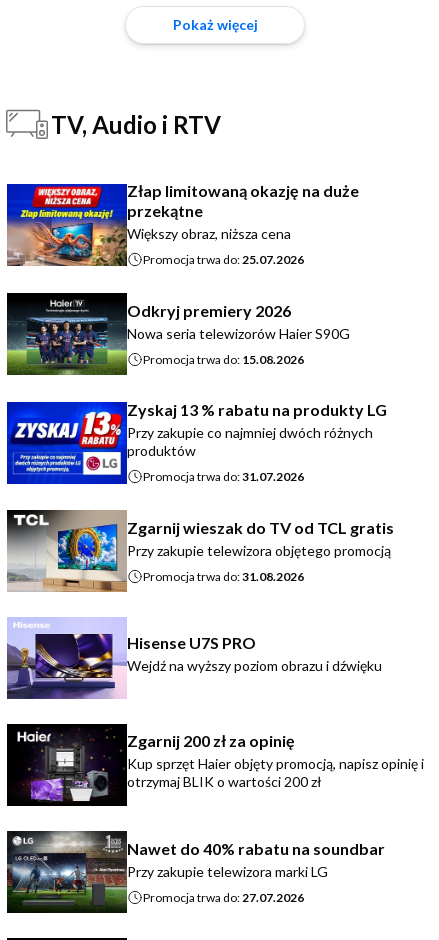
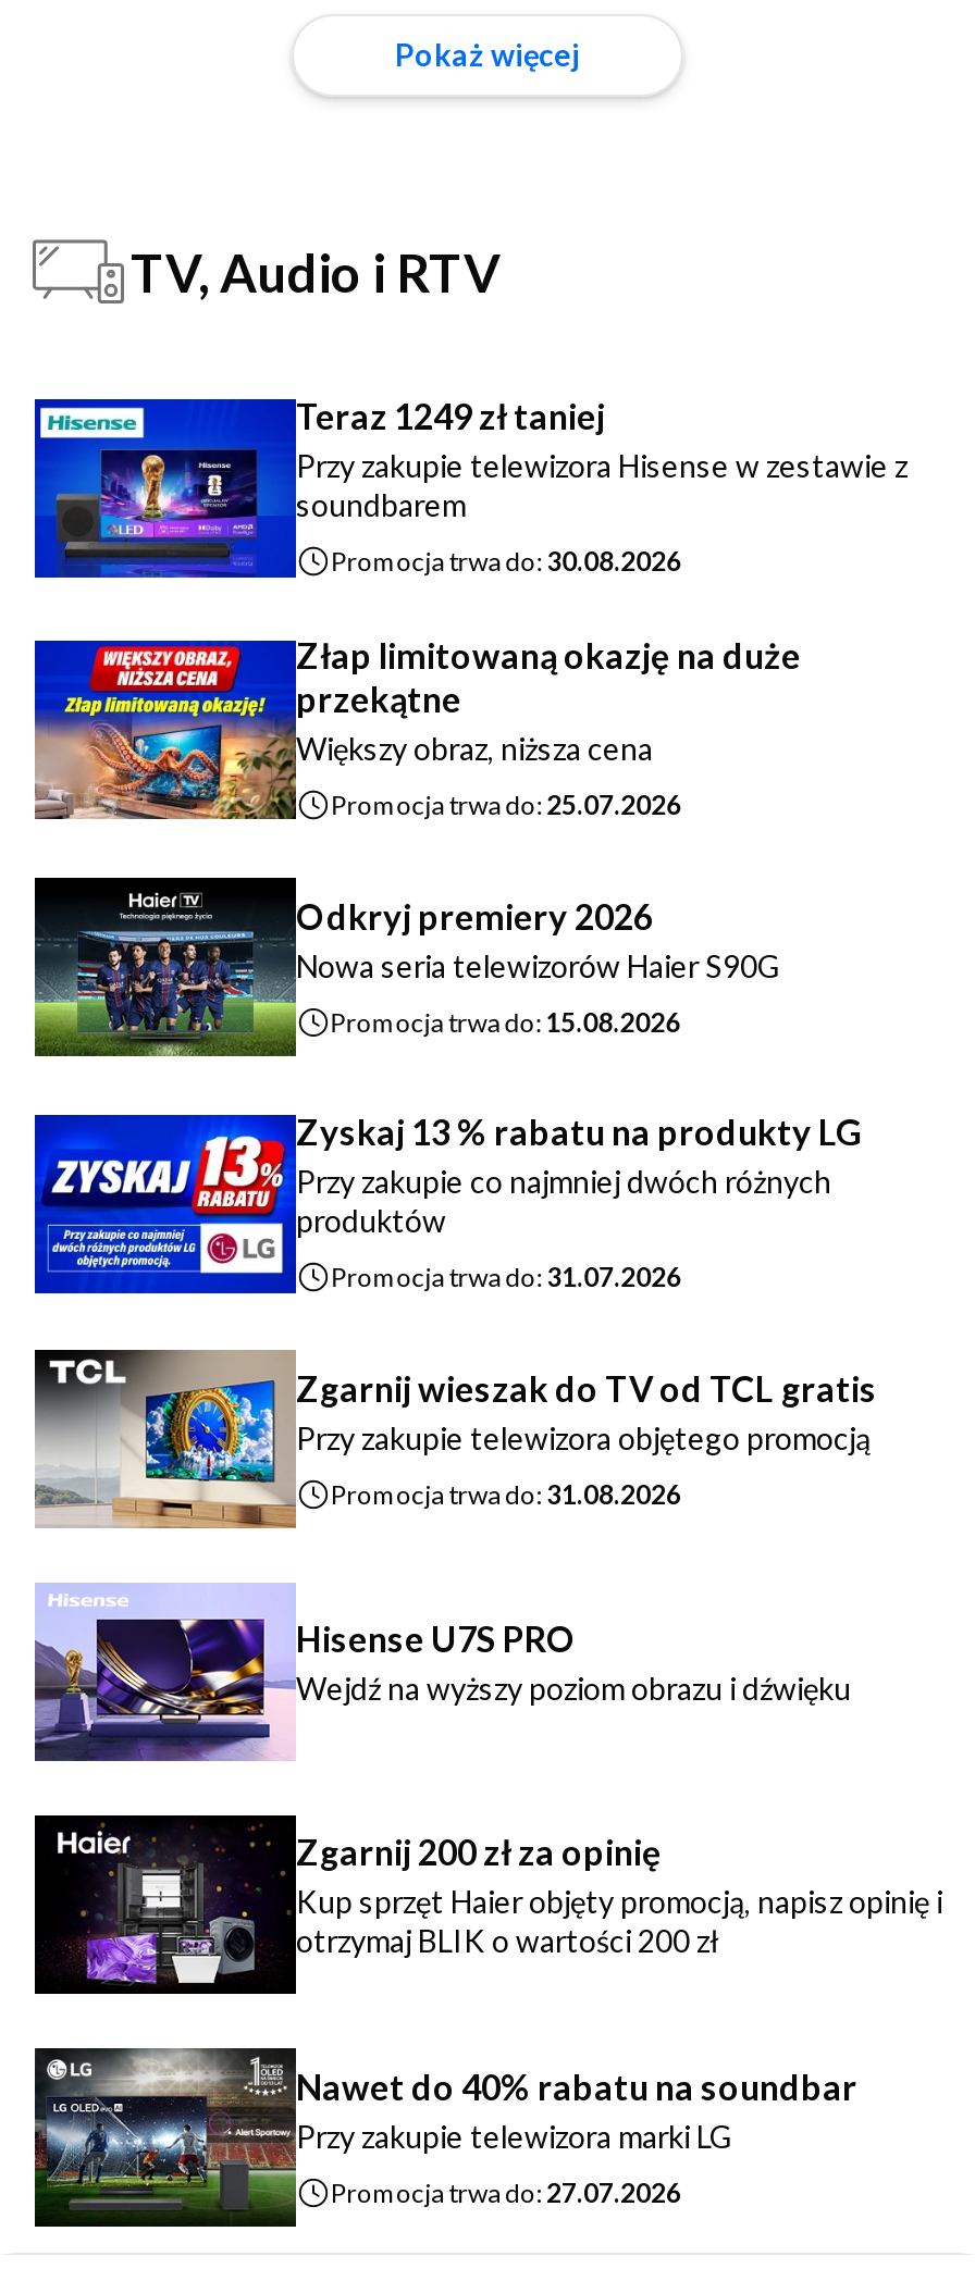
none -> [33,395,908,580] [image] | Teraz 1249 zł taniej | Przy zakupie telewizora Hisense w zestawie z | soundbarem | Promocja trwa do: 30.08.2026

